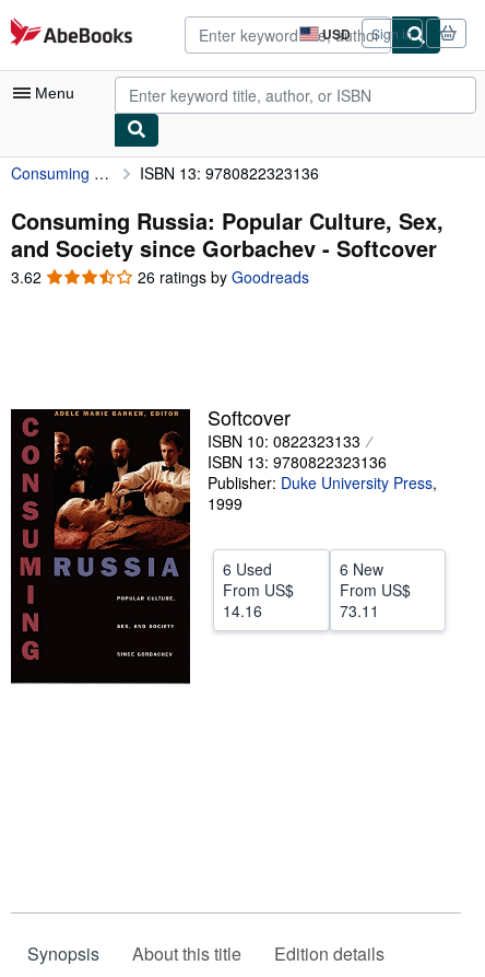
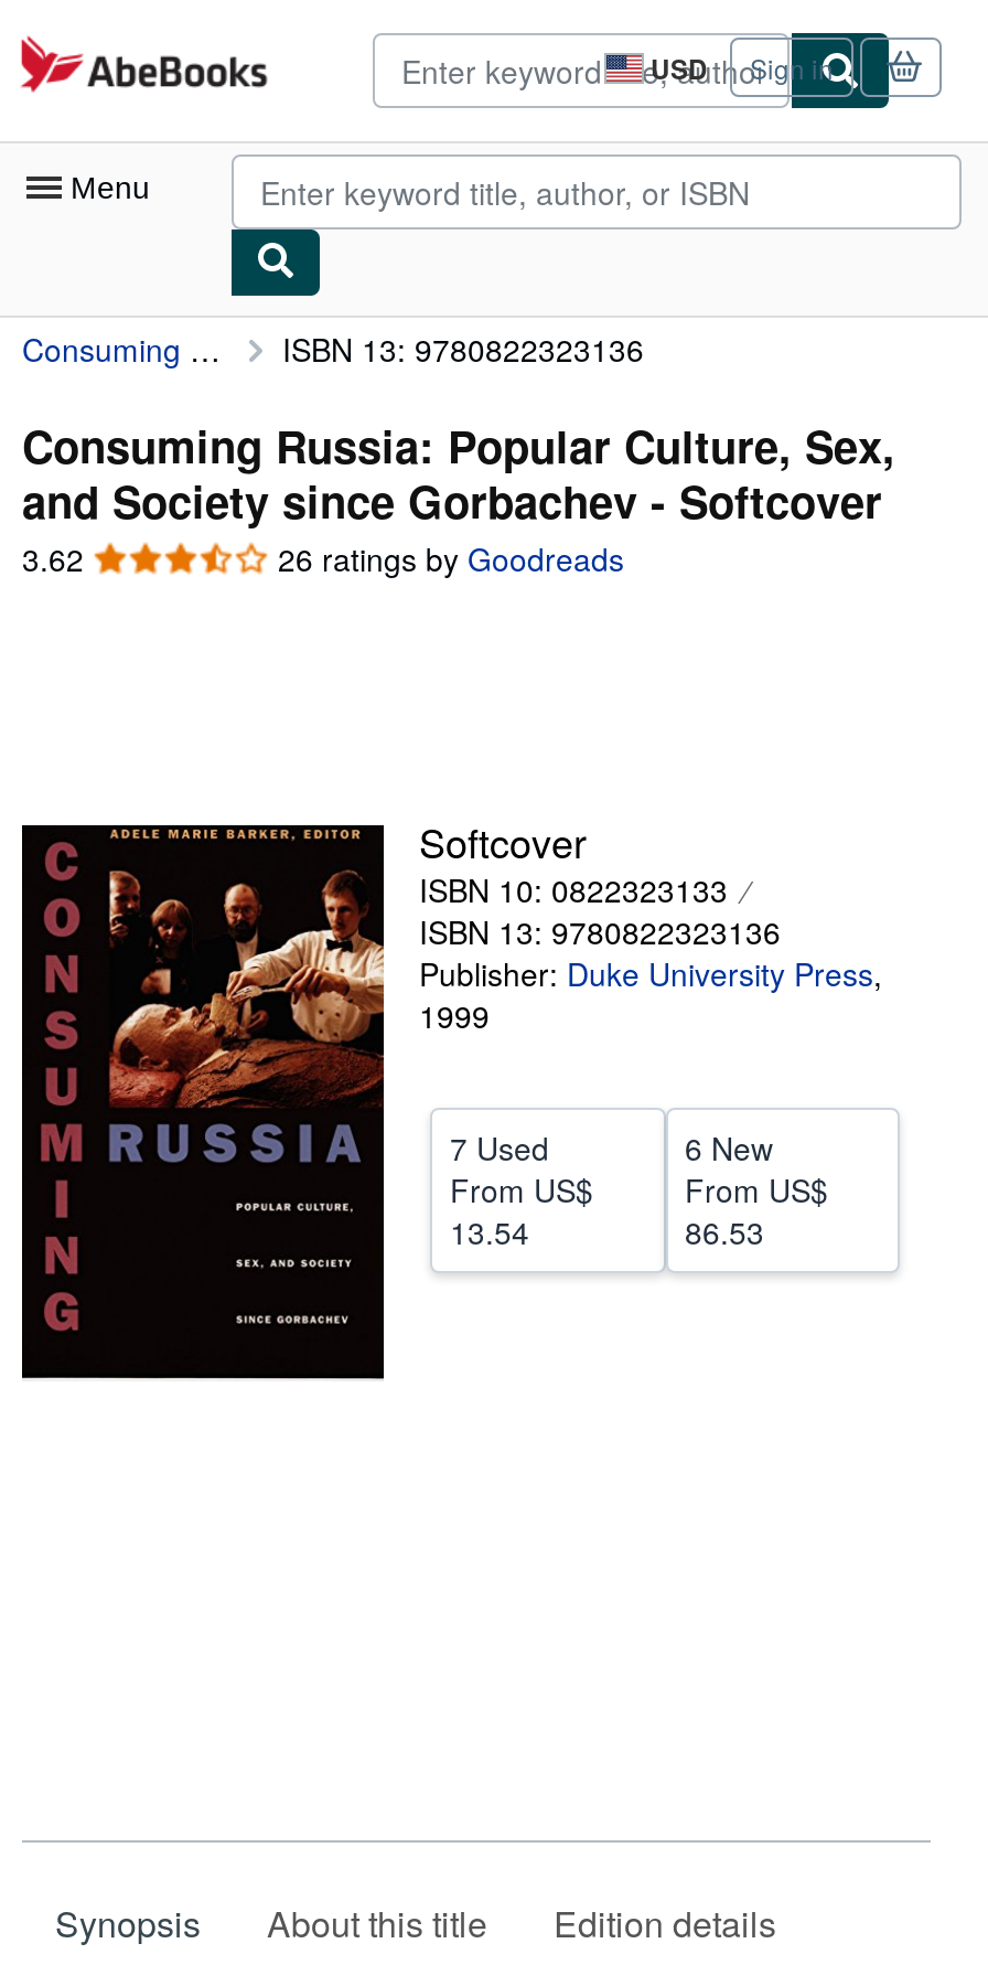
[223,558,272,580] 6 Used -> [450,1125,549,1170] 7 Used
[223,600,262,621] 14.16 -> [450,1209,529,1253] 13.54
[339,600,378,621] 73.11 -> [685,1209,764,1253] 86.53

